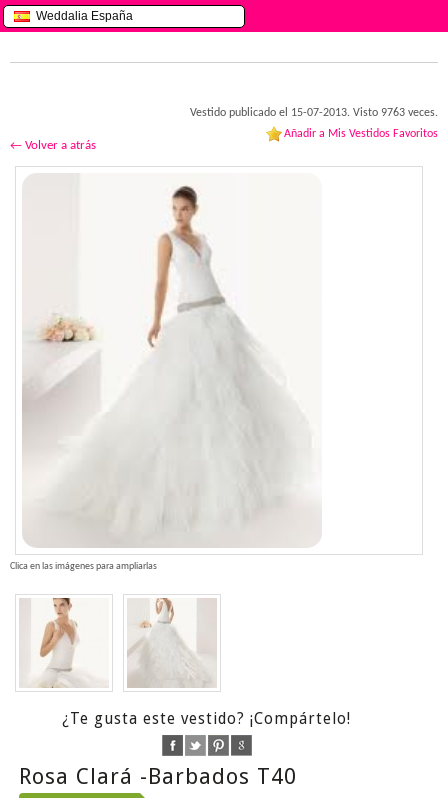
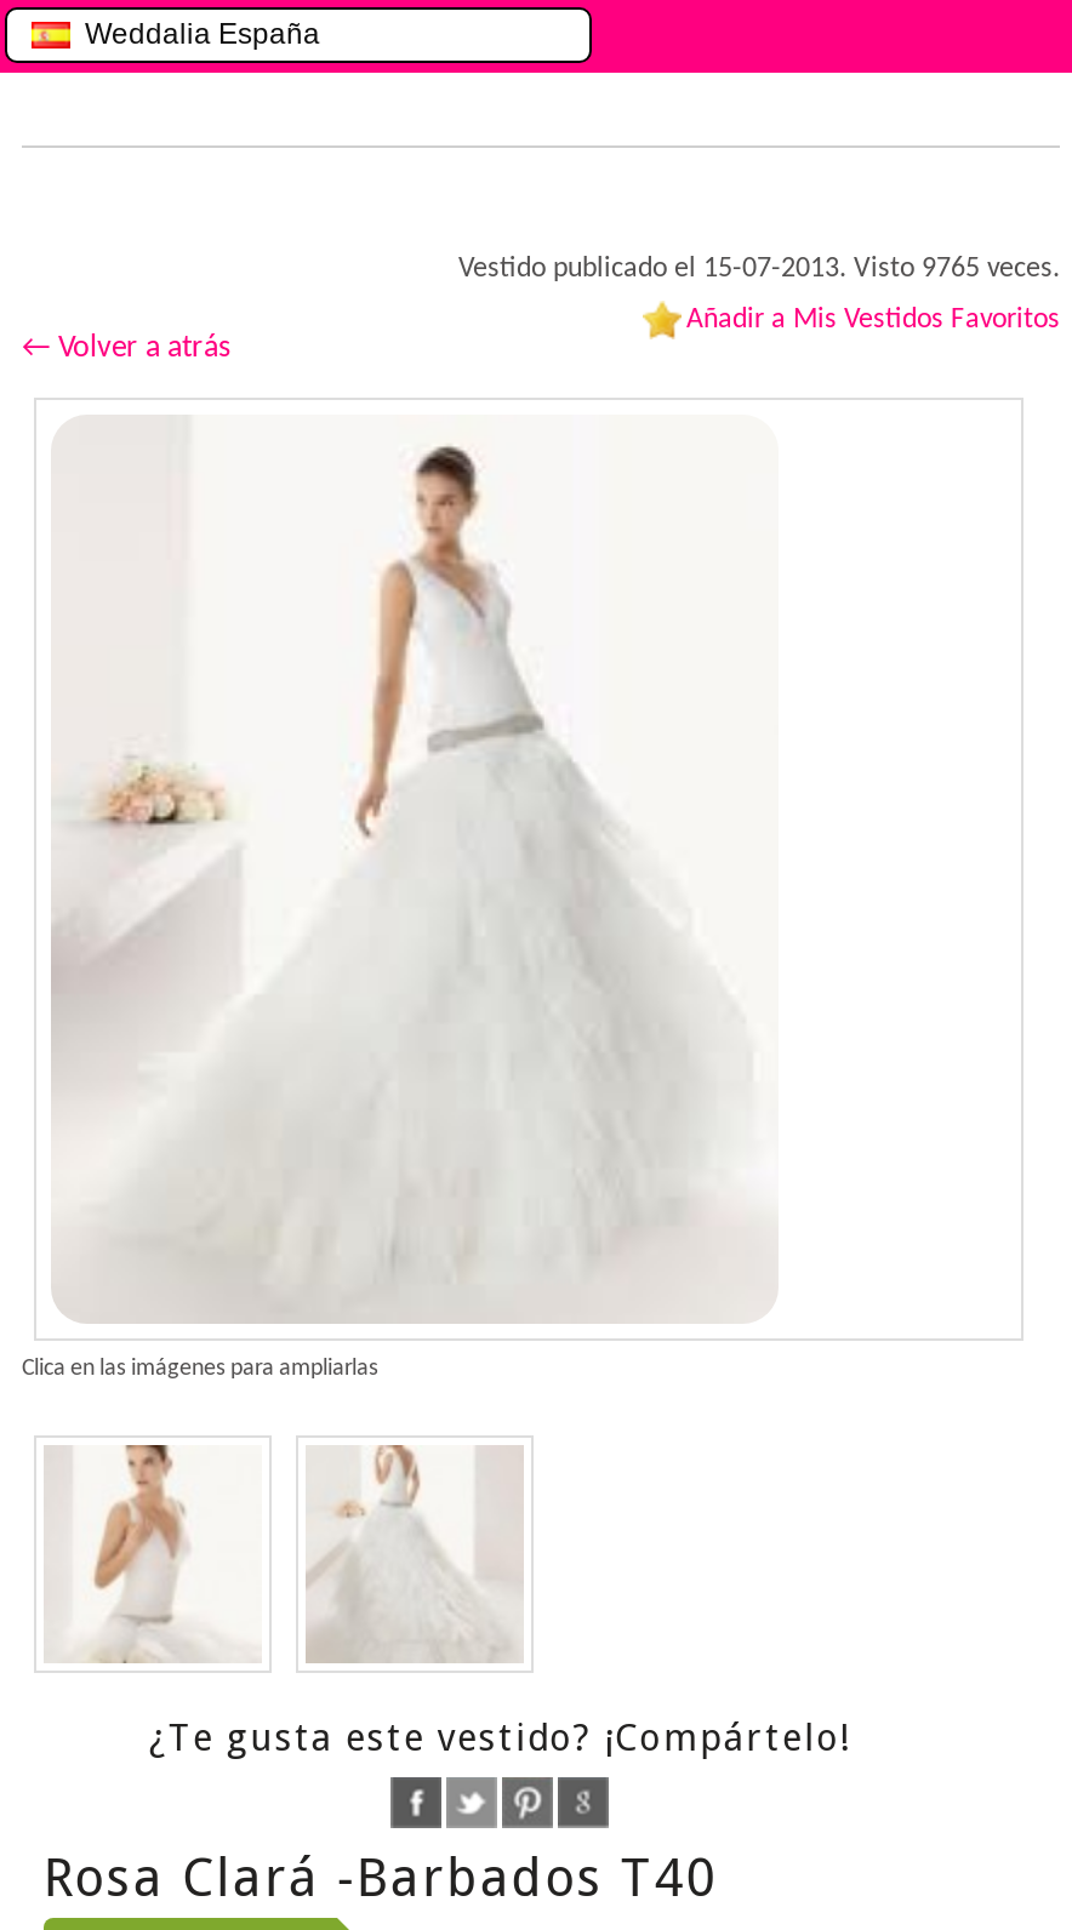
[190,107,438,119] Vestido publicado el 15-07-2013. Visto 9763 veces. -> [458,255,1060,284] Vestido publicado el 15-07-2013. Visto 9765 veces.

